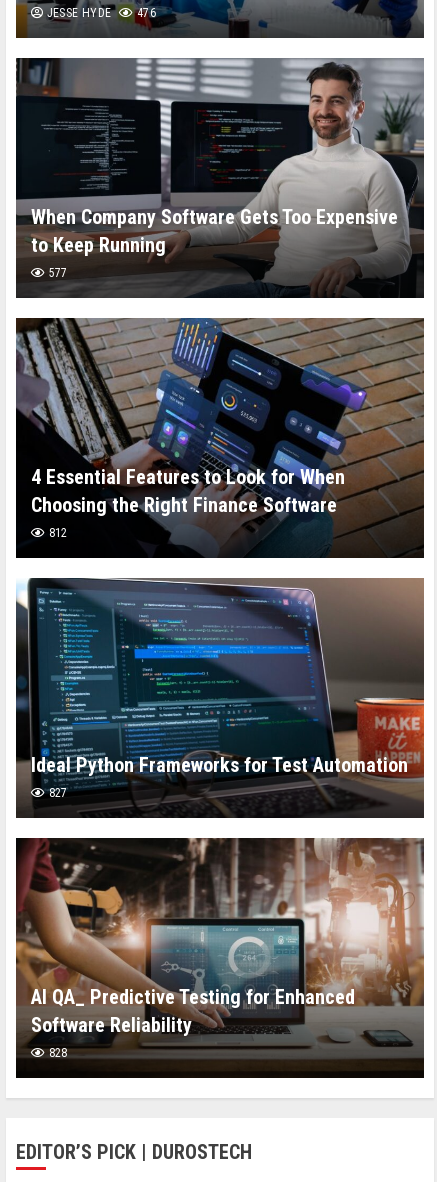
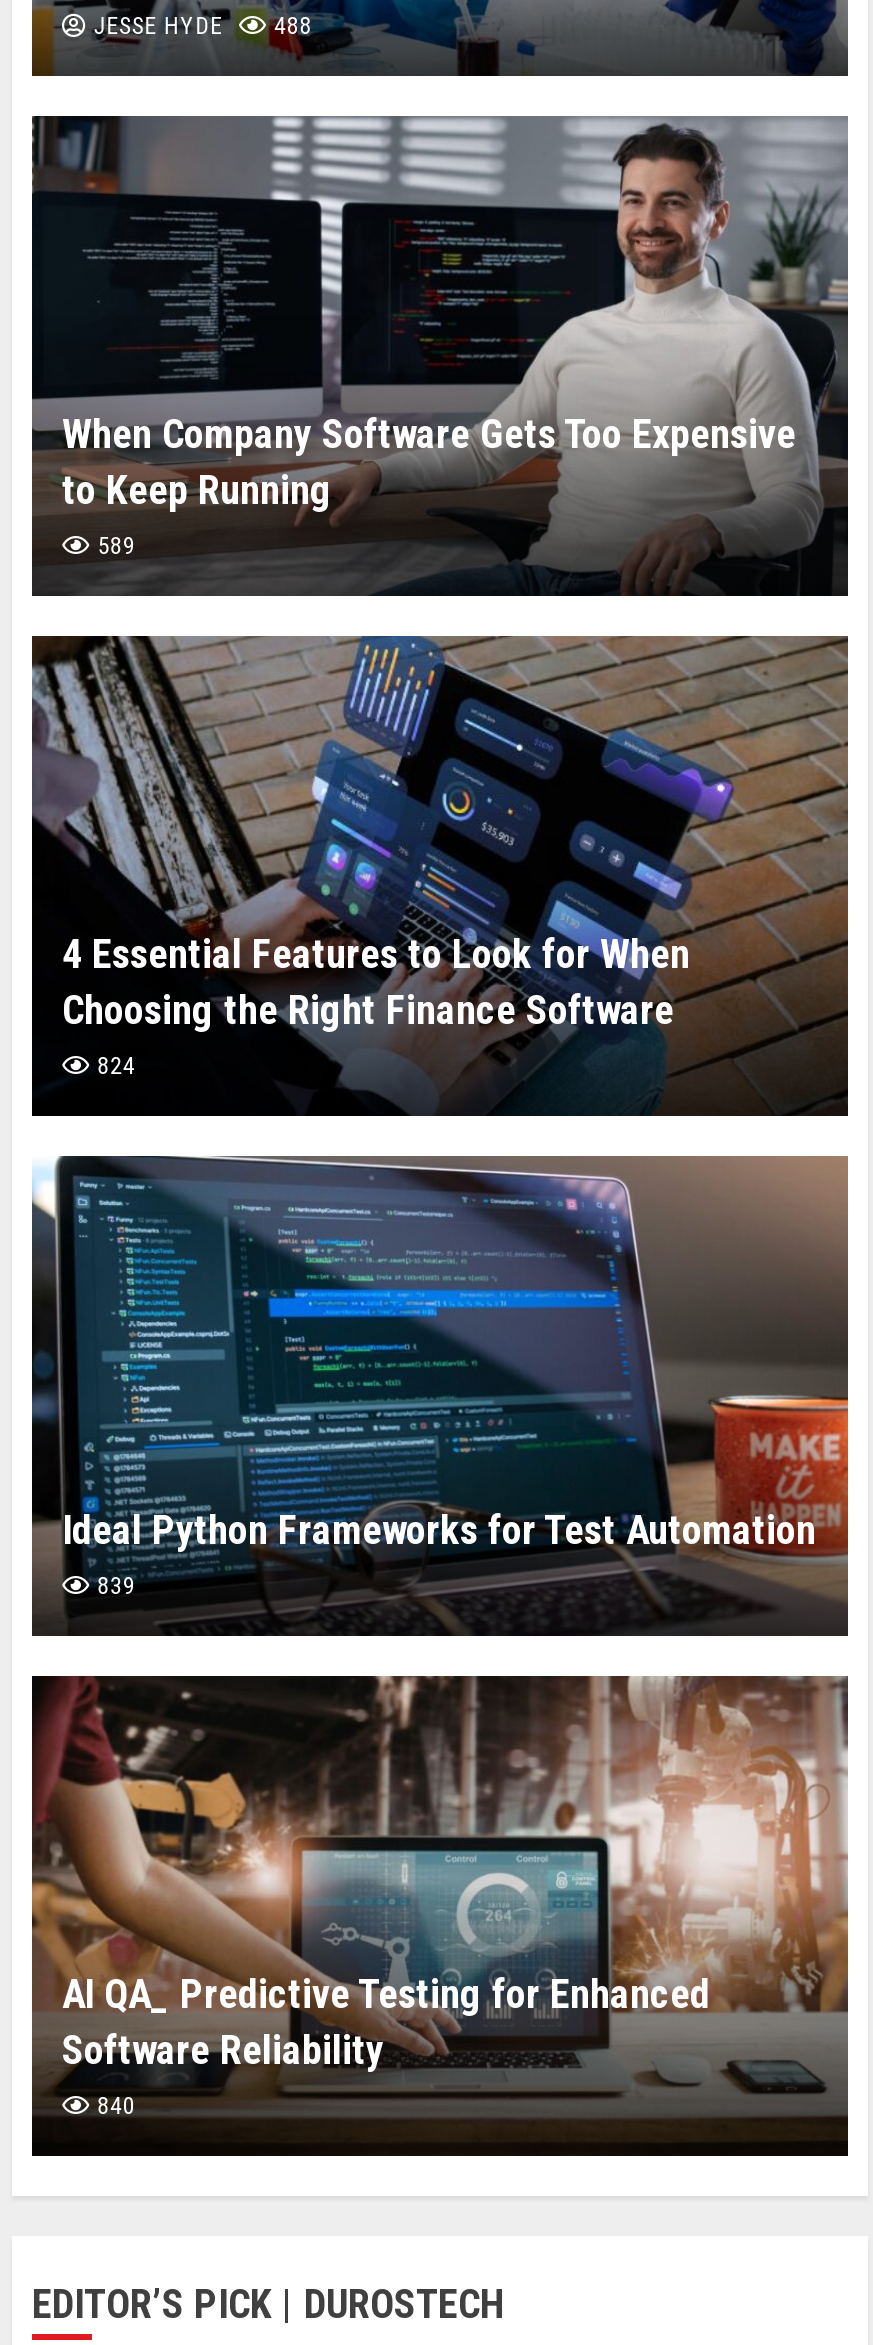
[43,6,156,20] JESSE HYDE 476 -> [87,12,312,40] JESSE HYDE 488
[49,266,68,280] 577 -> [98,532,136,560] 589
[49,526,68,540] 812 -> [98,1052,136,1080] 824
[49,786,68,800] 827 -> [98,1572,136,1600] 839
[49,1046,68,1060] 828 -> [98,2092,136,2120] 840

